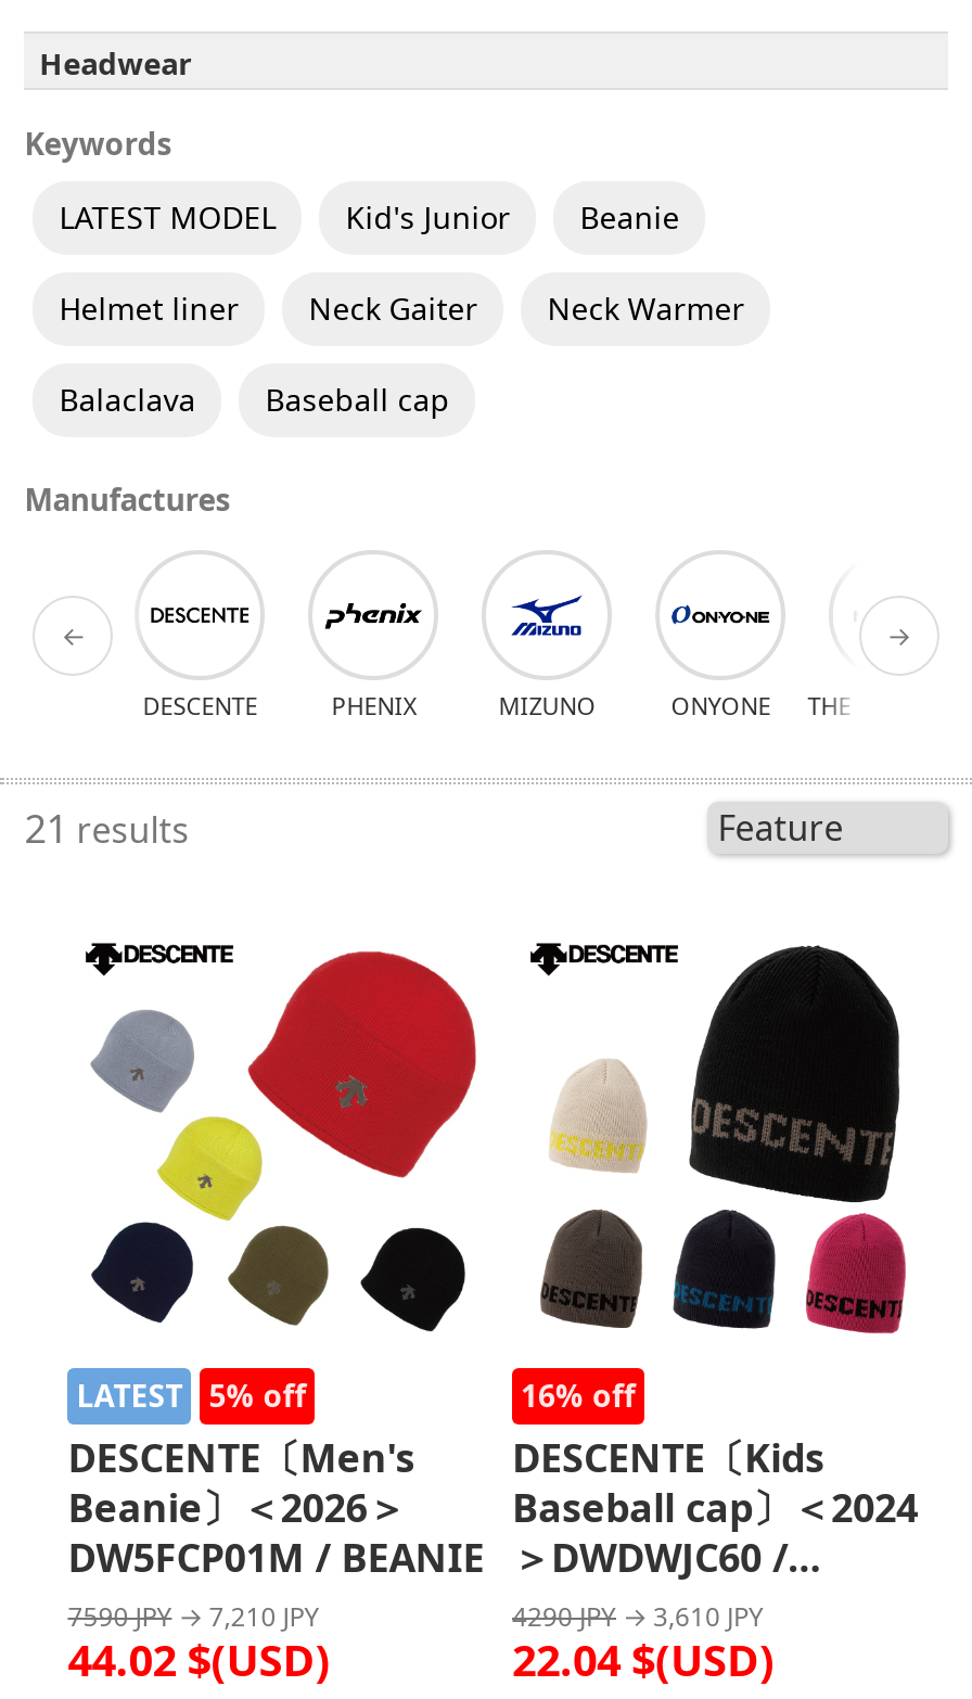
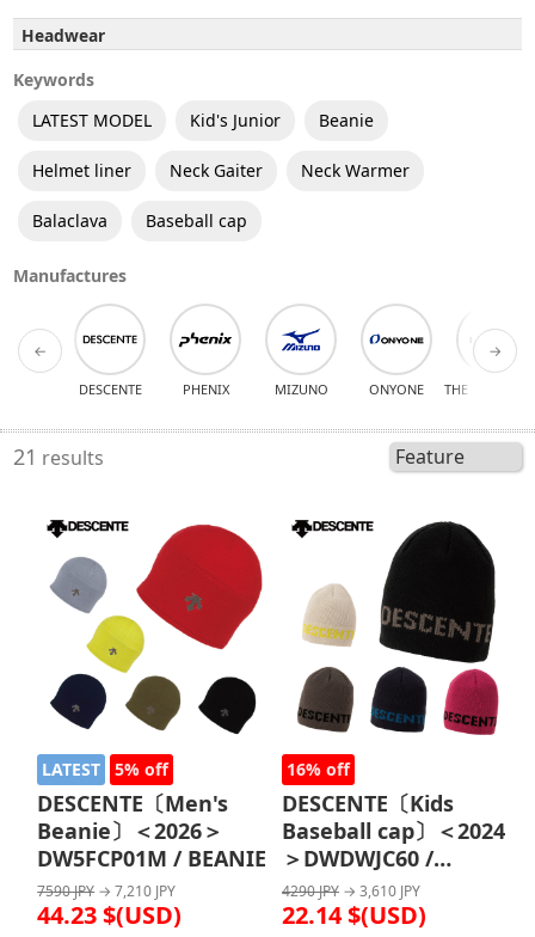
[68,1630,330,1689] 44.02 $(USD) -> [37,899,182,931] 44.23 $(USD)
[512,1630,775,1689] 22.04 $(USD) -> [282,899,426,931] 22.14 $(USD)

